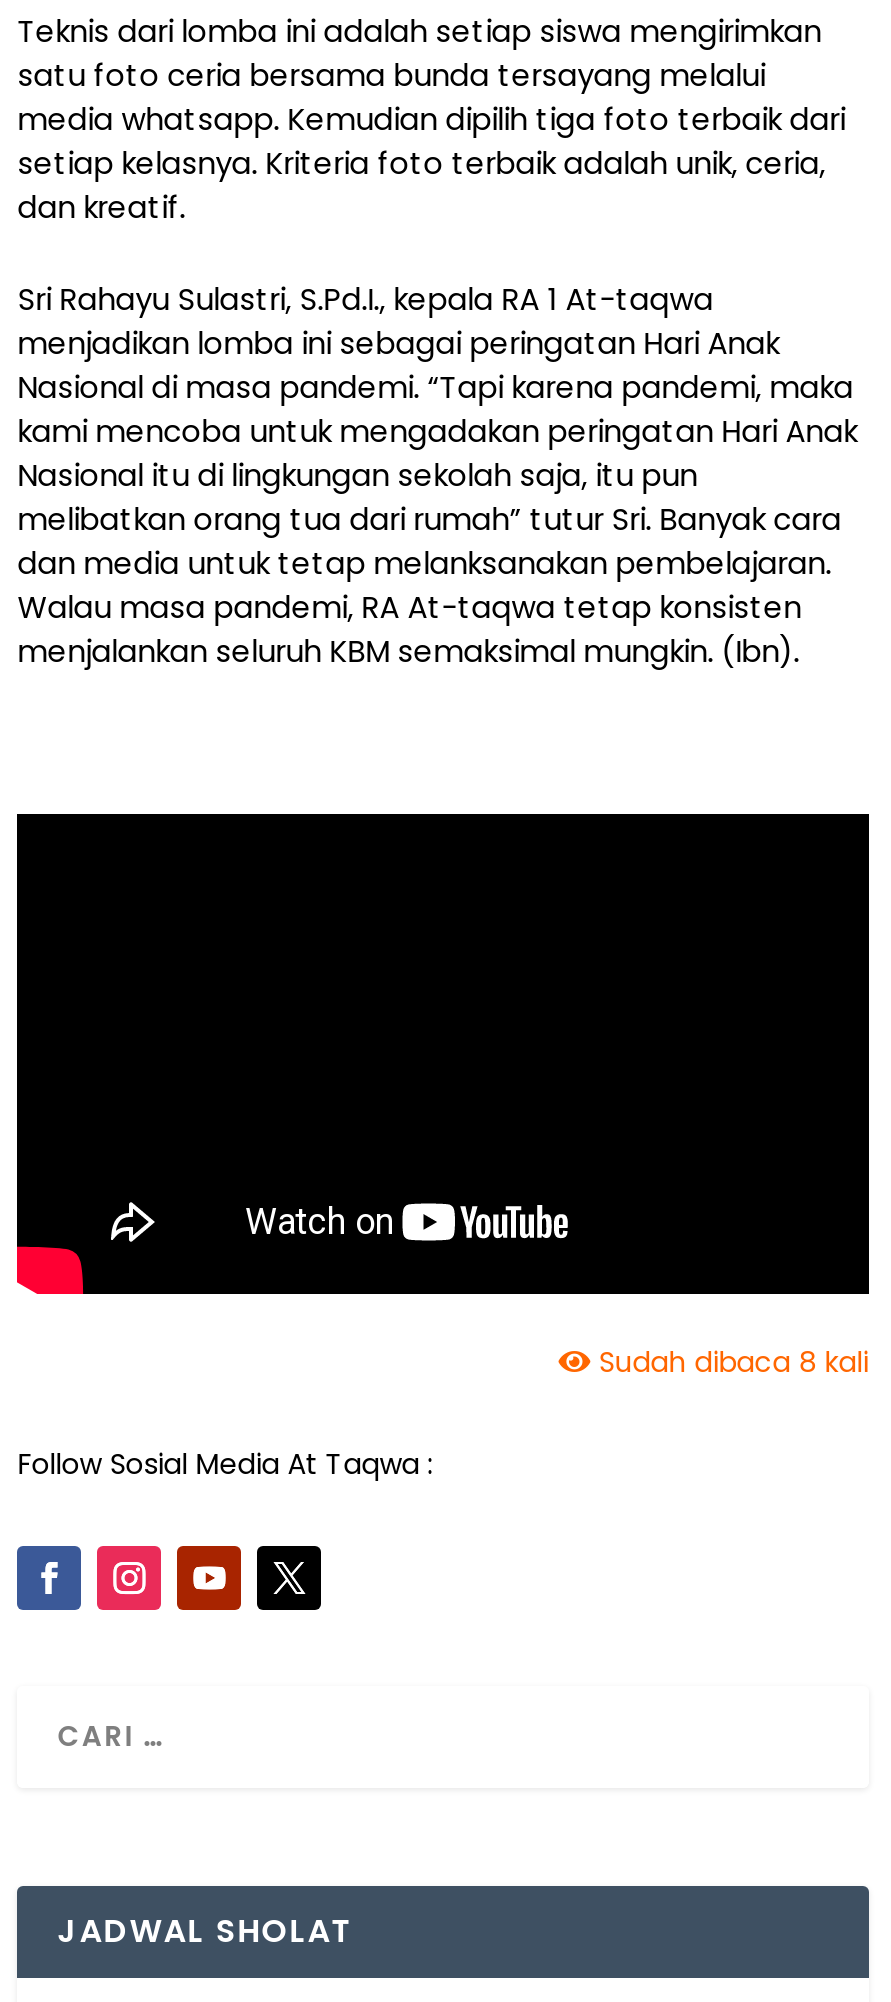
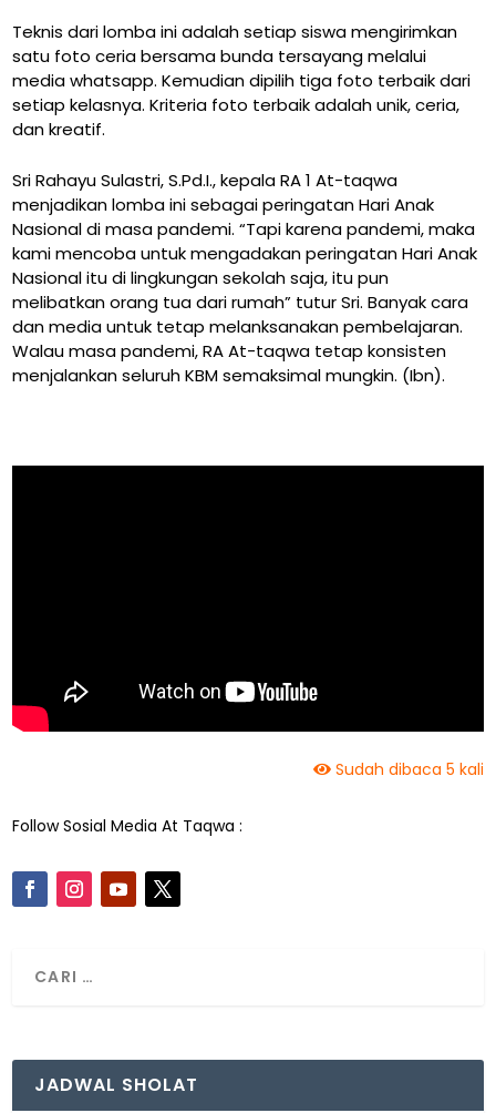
[591,1342,869,1382] Sudah dibaca 8 kali -> [331,758,484,780] Sudah dibaca 5 kali

